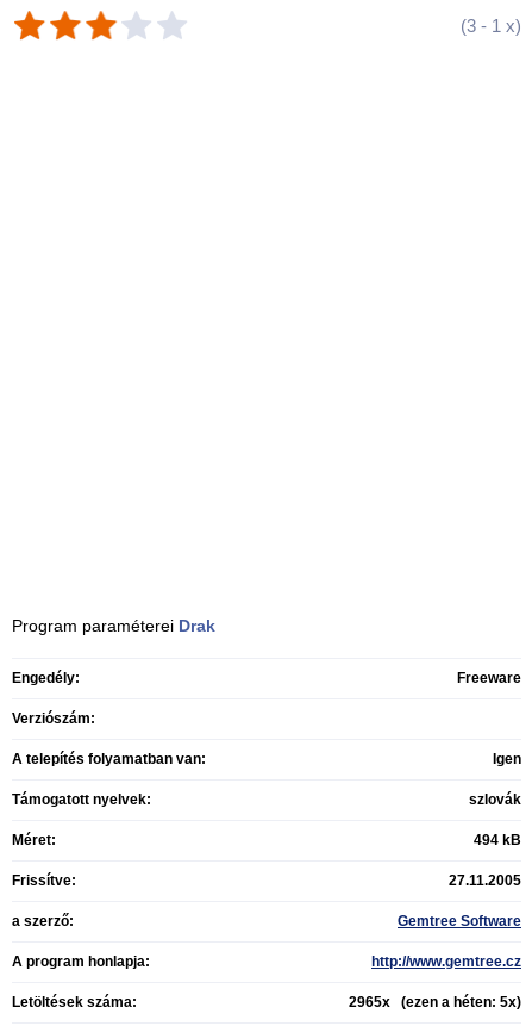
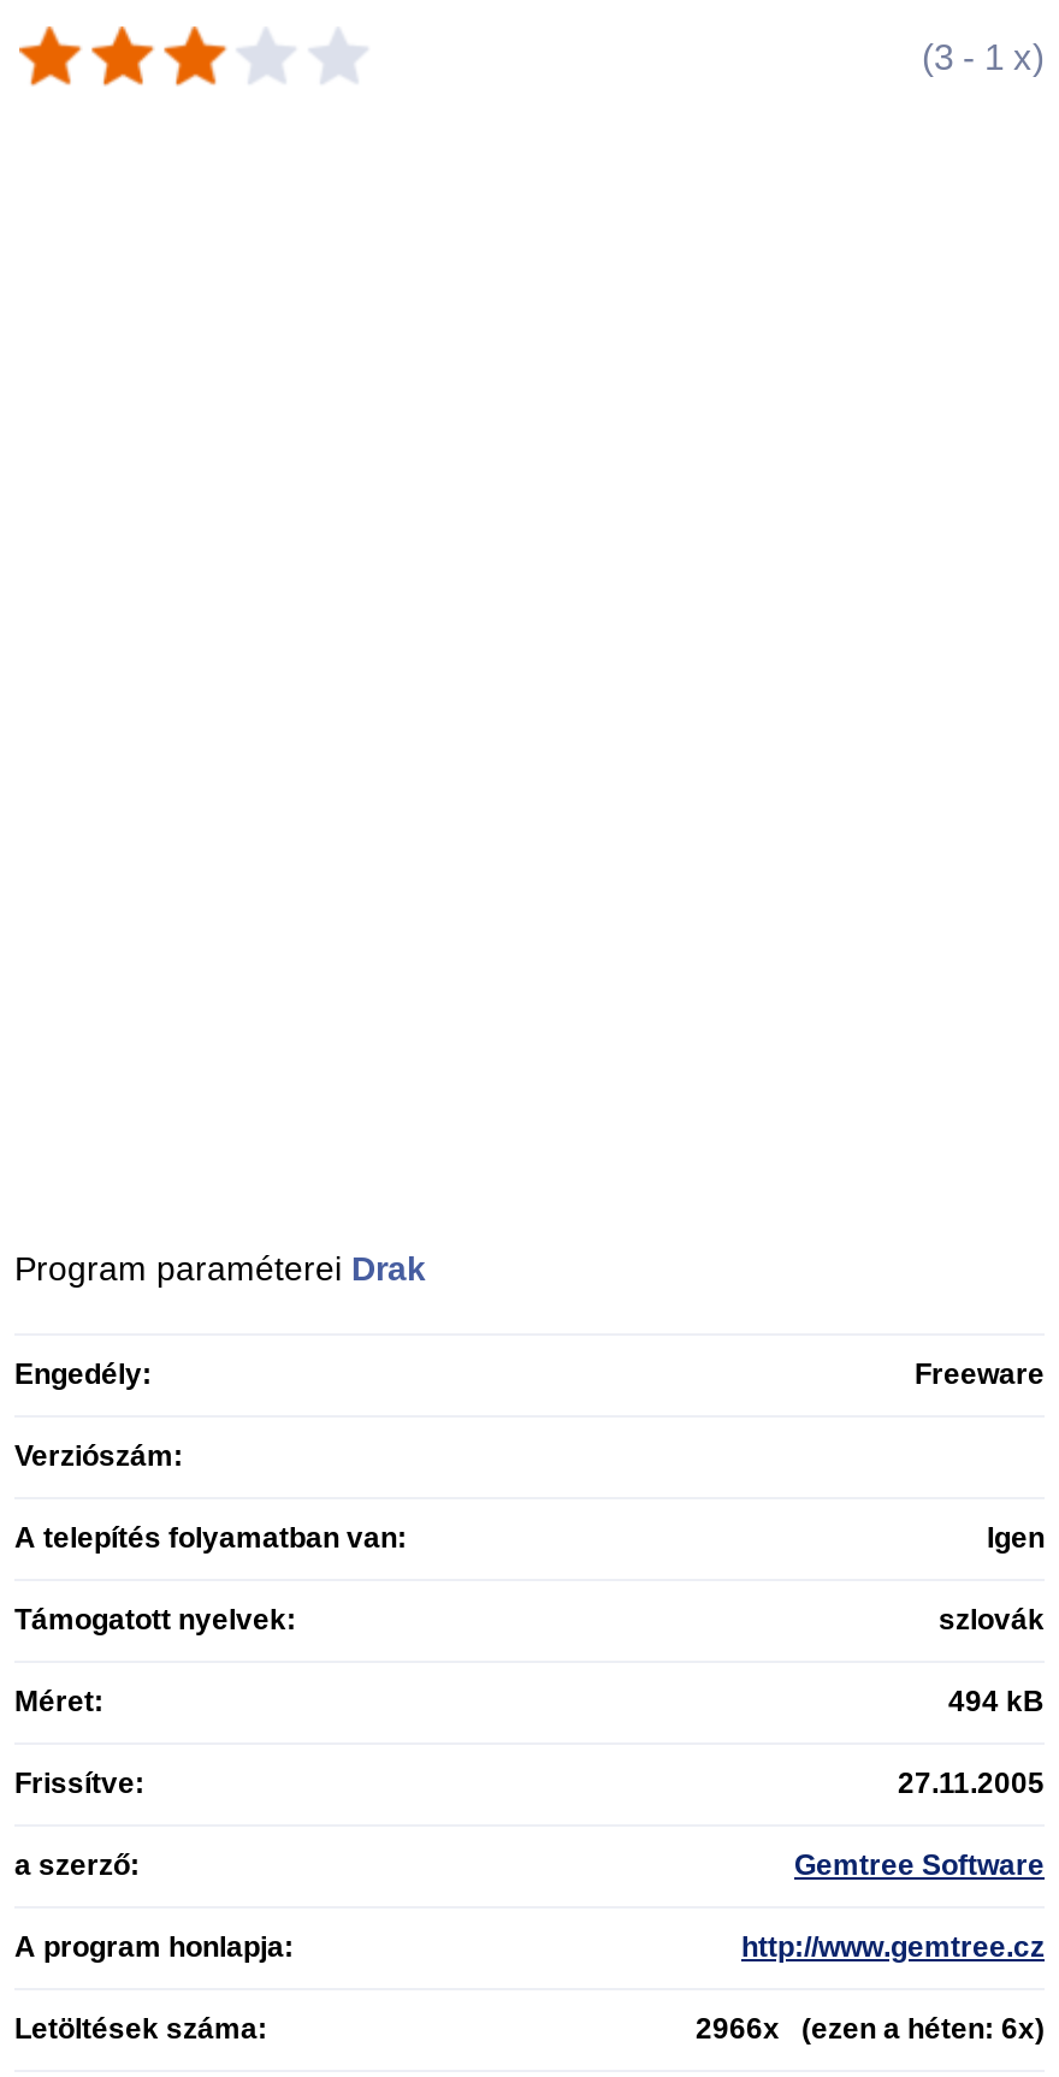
[349,994,521,1011] 2965x (ezen a héten: 5x) -> [696,2012,1045,2046] 2966x (ezen a héten: 6x)

